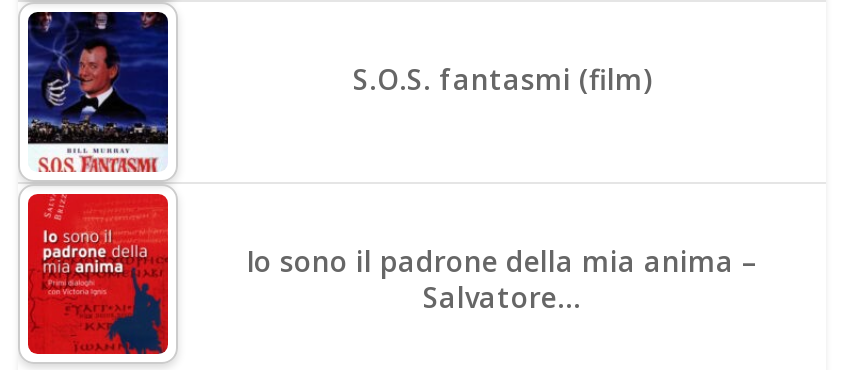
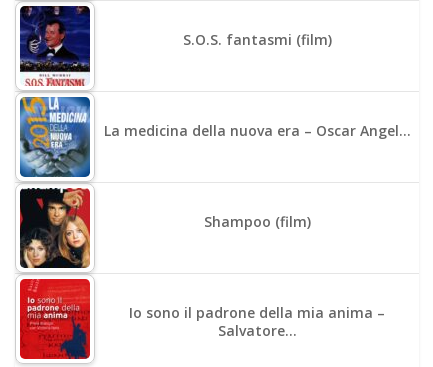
none -> [19,187,91,269] [image]
none -> [20,96,410,177] [image] | La medicina della nuova era – Oscar Angel…
none -> [203,212,310,231] Shampoo (film)

